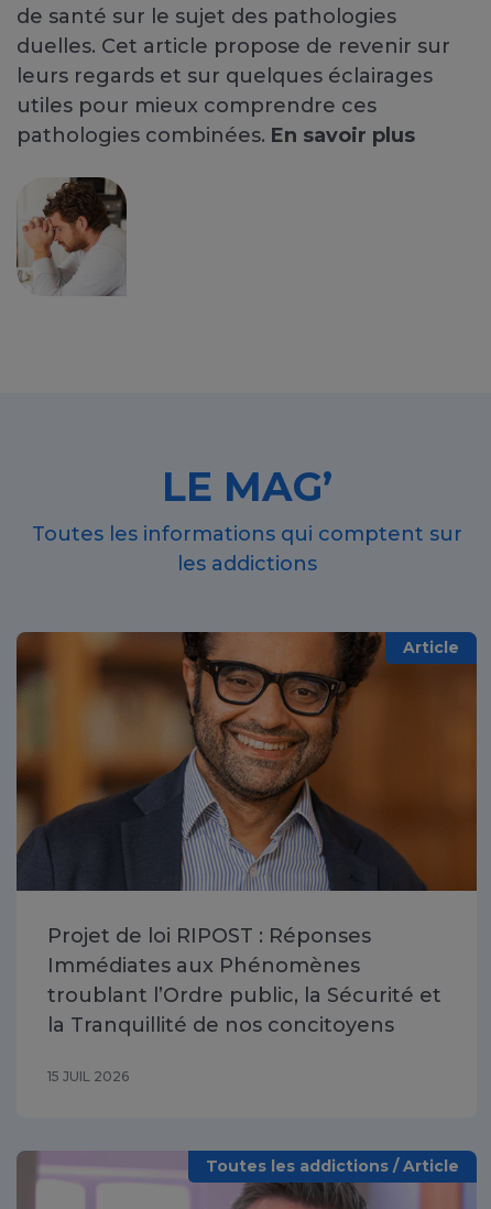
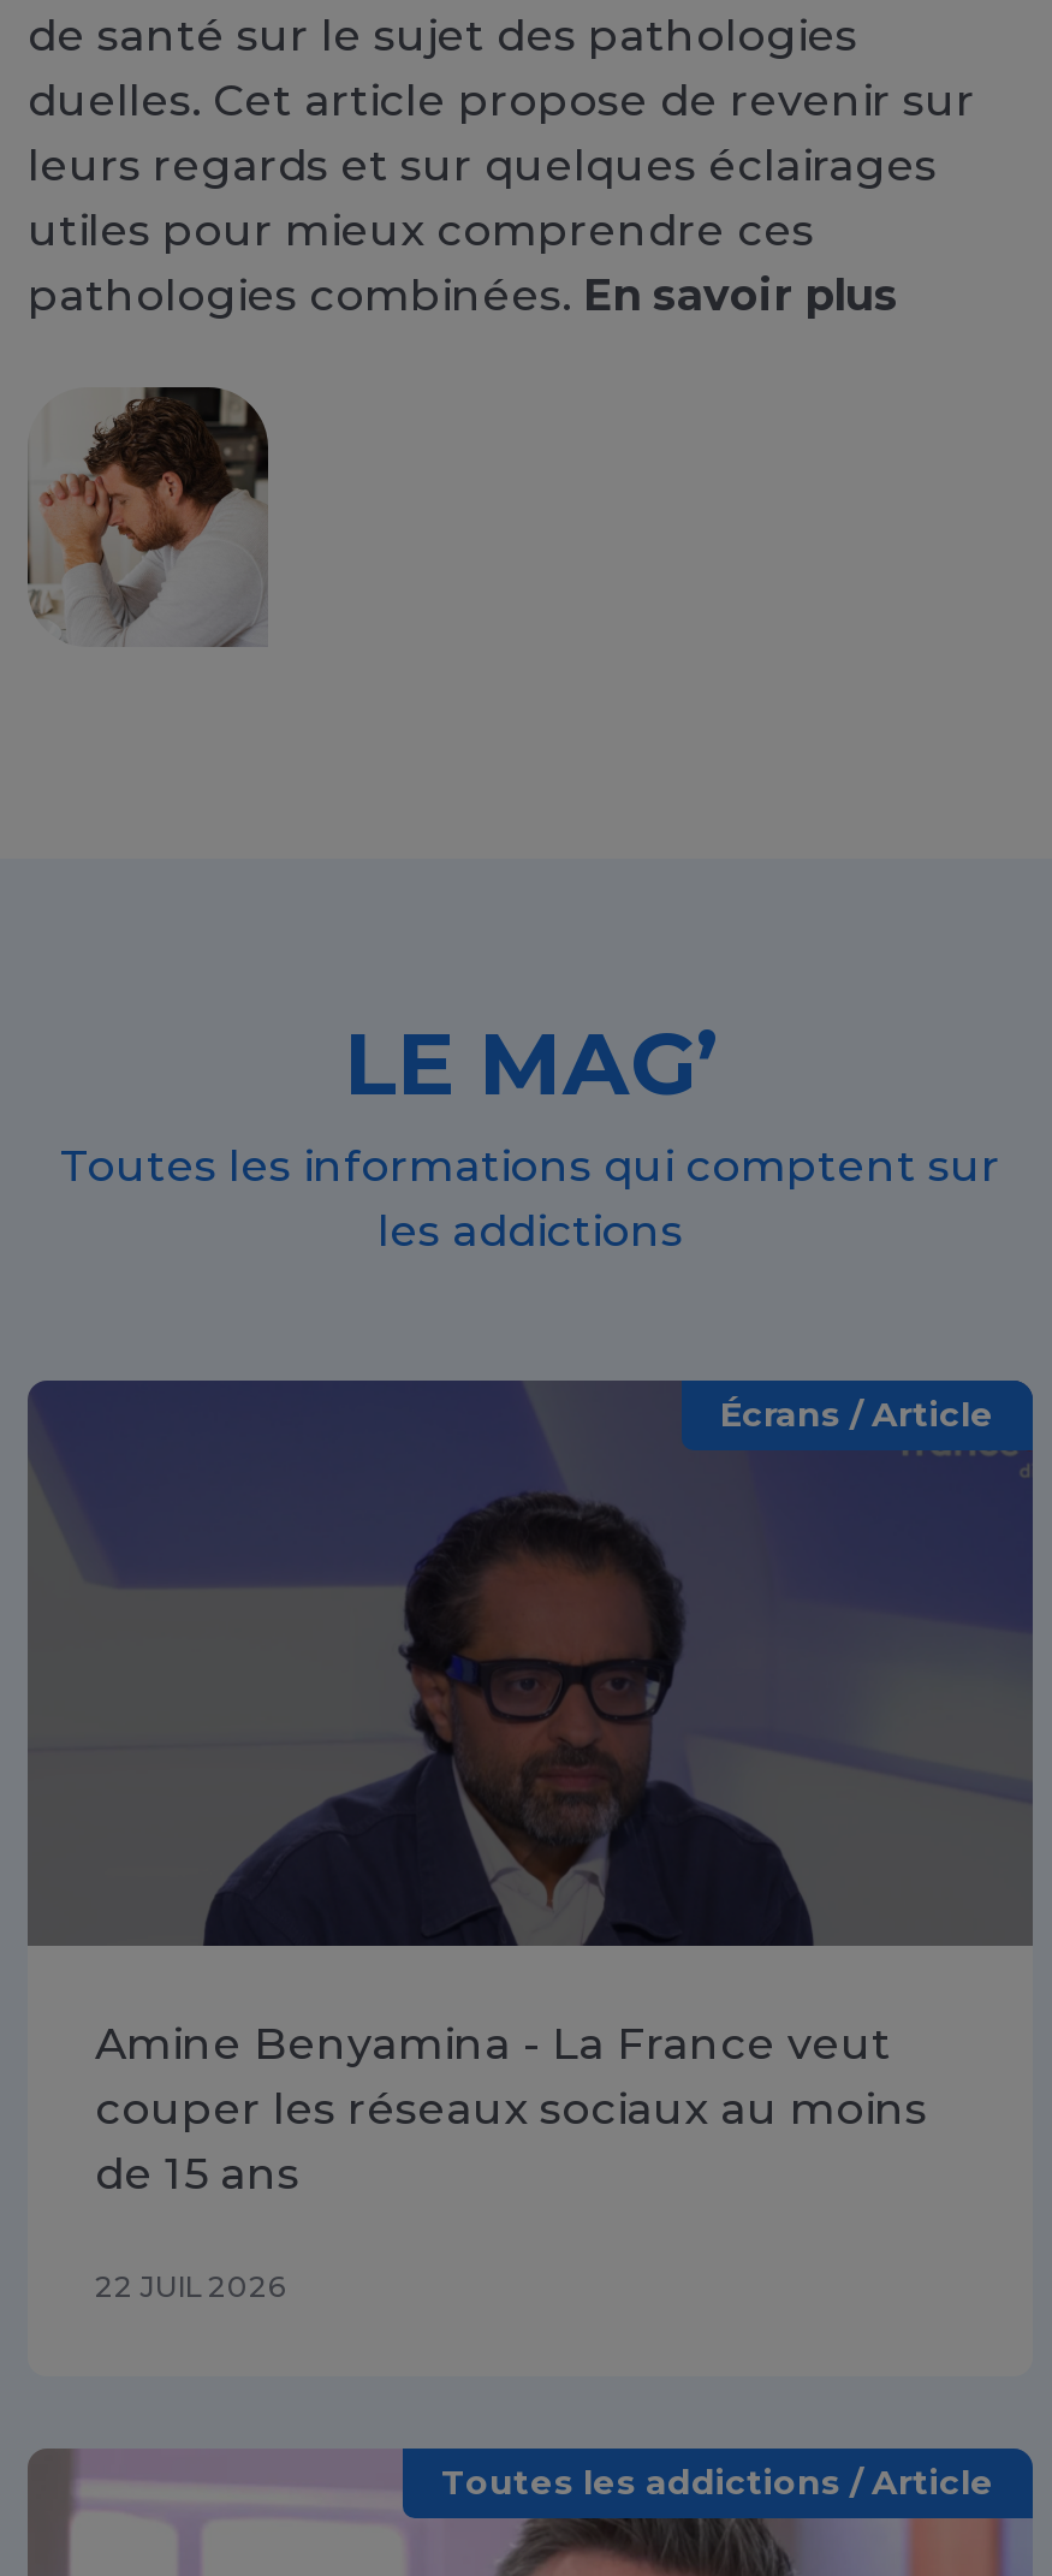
[15,631,478,892] [image] | Article -> [25,1378,1035,1946] [image] | Écrans / Article
[47,924,441,1037] Projet de loi RIPOST : Réponses | Immédiates aux Phénomènes | troublant l’Ordre public, la Sécurité et | la Tranquillité de nos concitoyens -> [95,2018,927,2201] Amine Benyamina - La France veut | couper les réseaux sociaux au moins | de 15 ans
[47,1068,129,1085] 15 JUIL 2026 -> [95,2269,285,2305] 22 JUIL 2026

